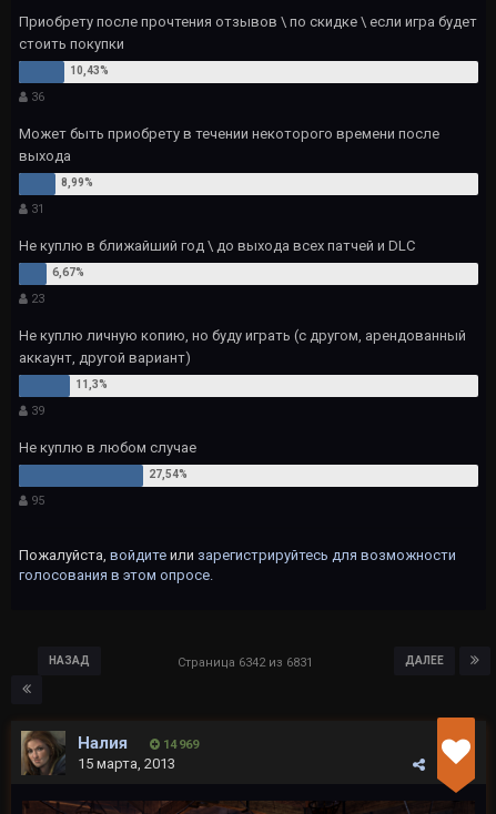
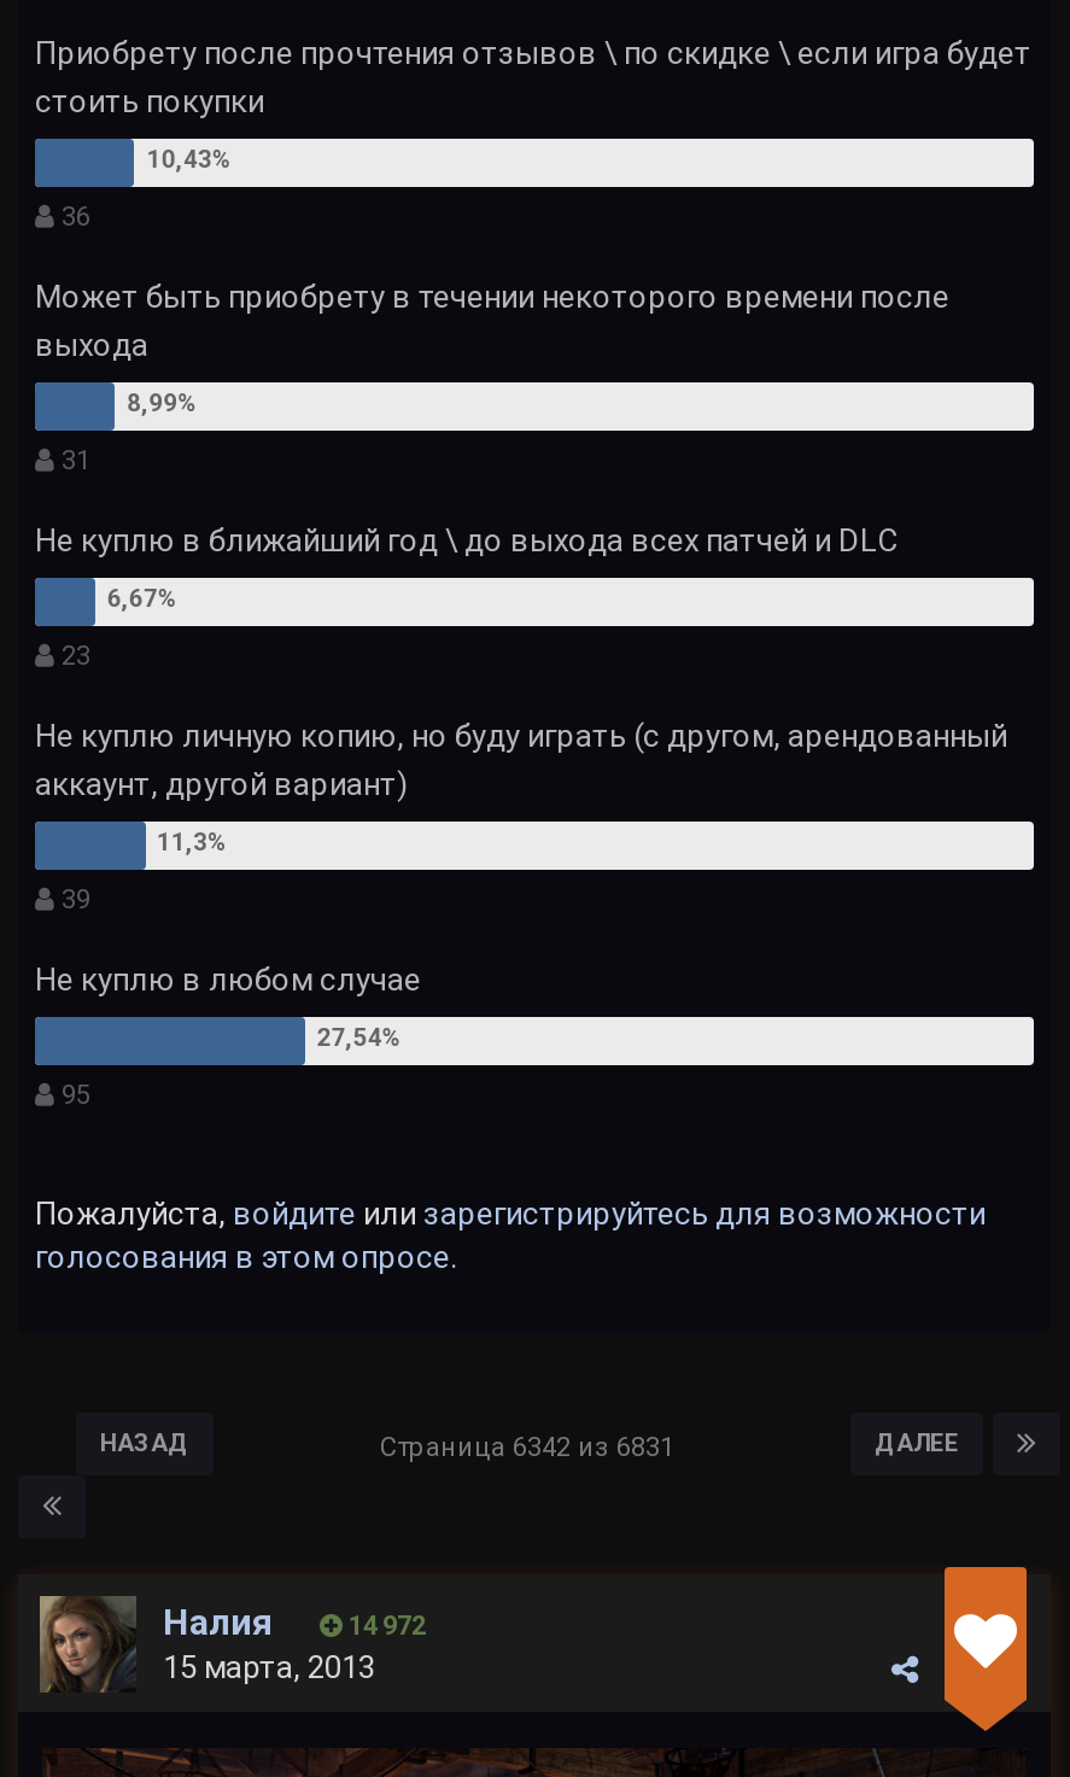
[160,737,199,752] 14 969 -> [341,1611,426,1642] 14 972

